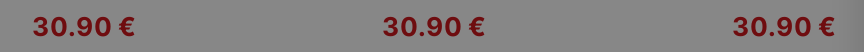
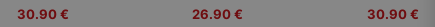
[382,10,486,42] 30.90 € -> [192,6,243,22] 26.90 €

